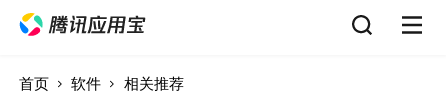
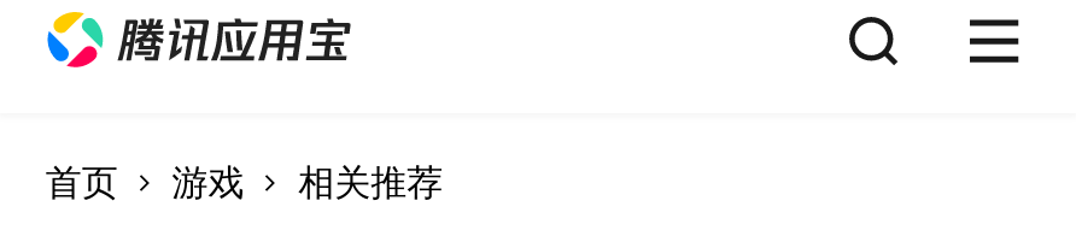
[71,75,101,93] 软件 -> [172,160,244,204] 游戏

